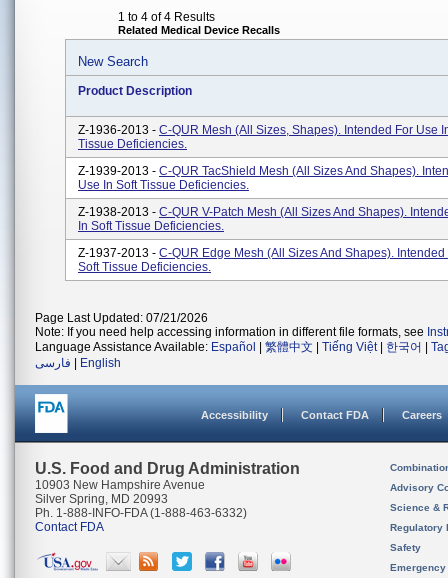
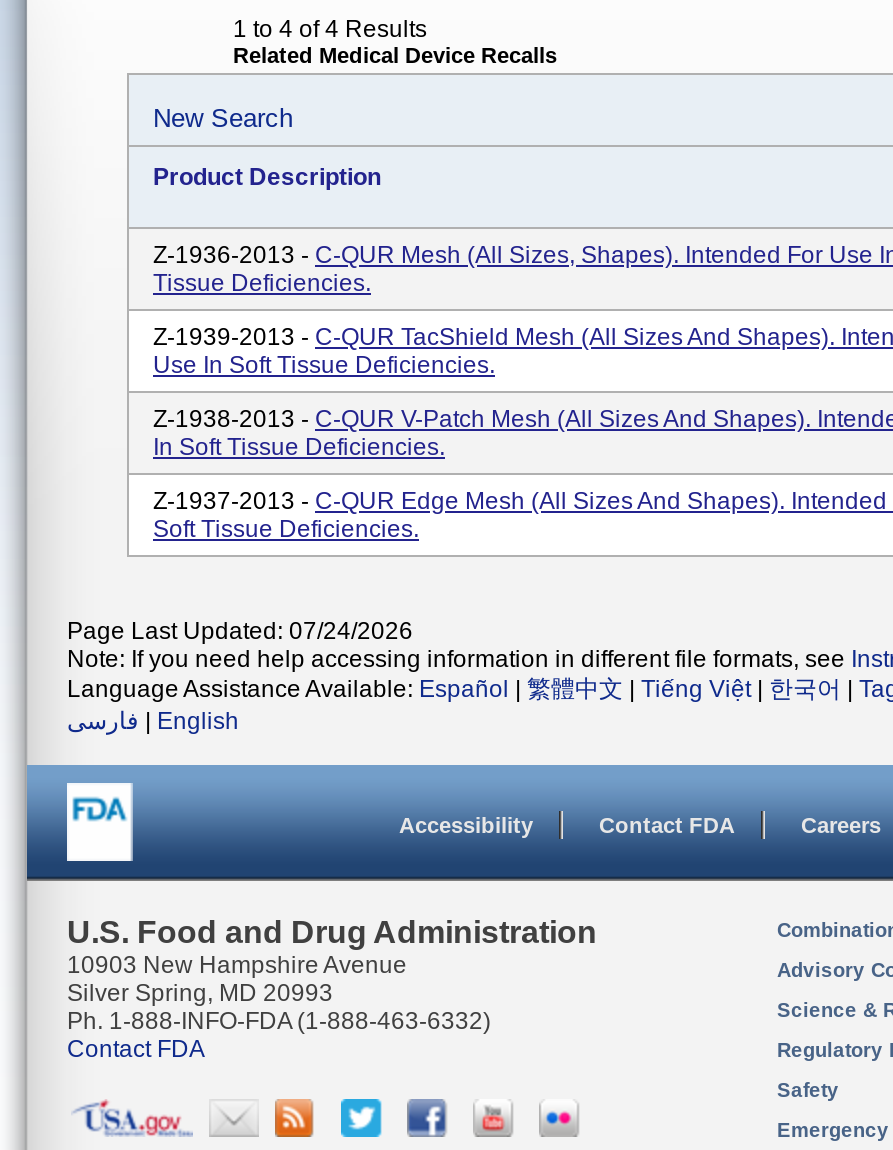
[35,311,208,325] Page Last Updated: 07/21/2026 -> [67,617,413,645] Page Last Updated: 07/24/2026

